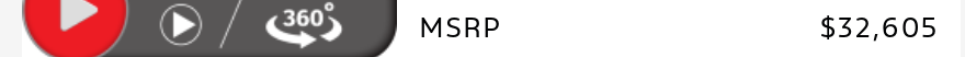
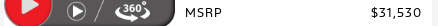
[820,11,939,46] $32,605 -> [371,5,422,21] $31,530

